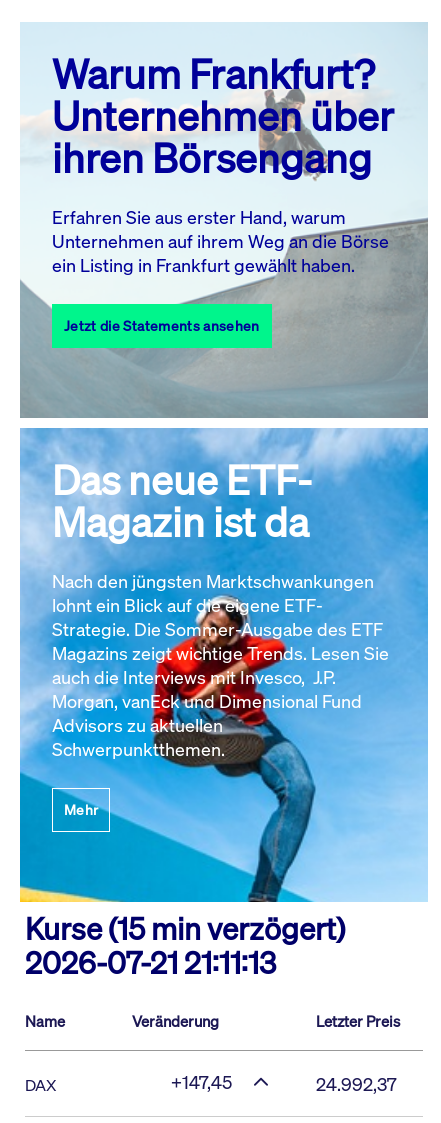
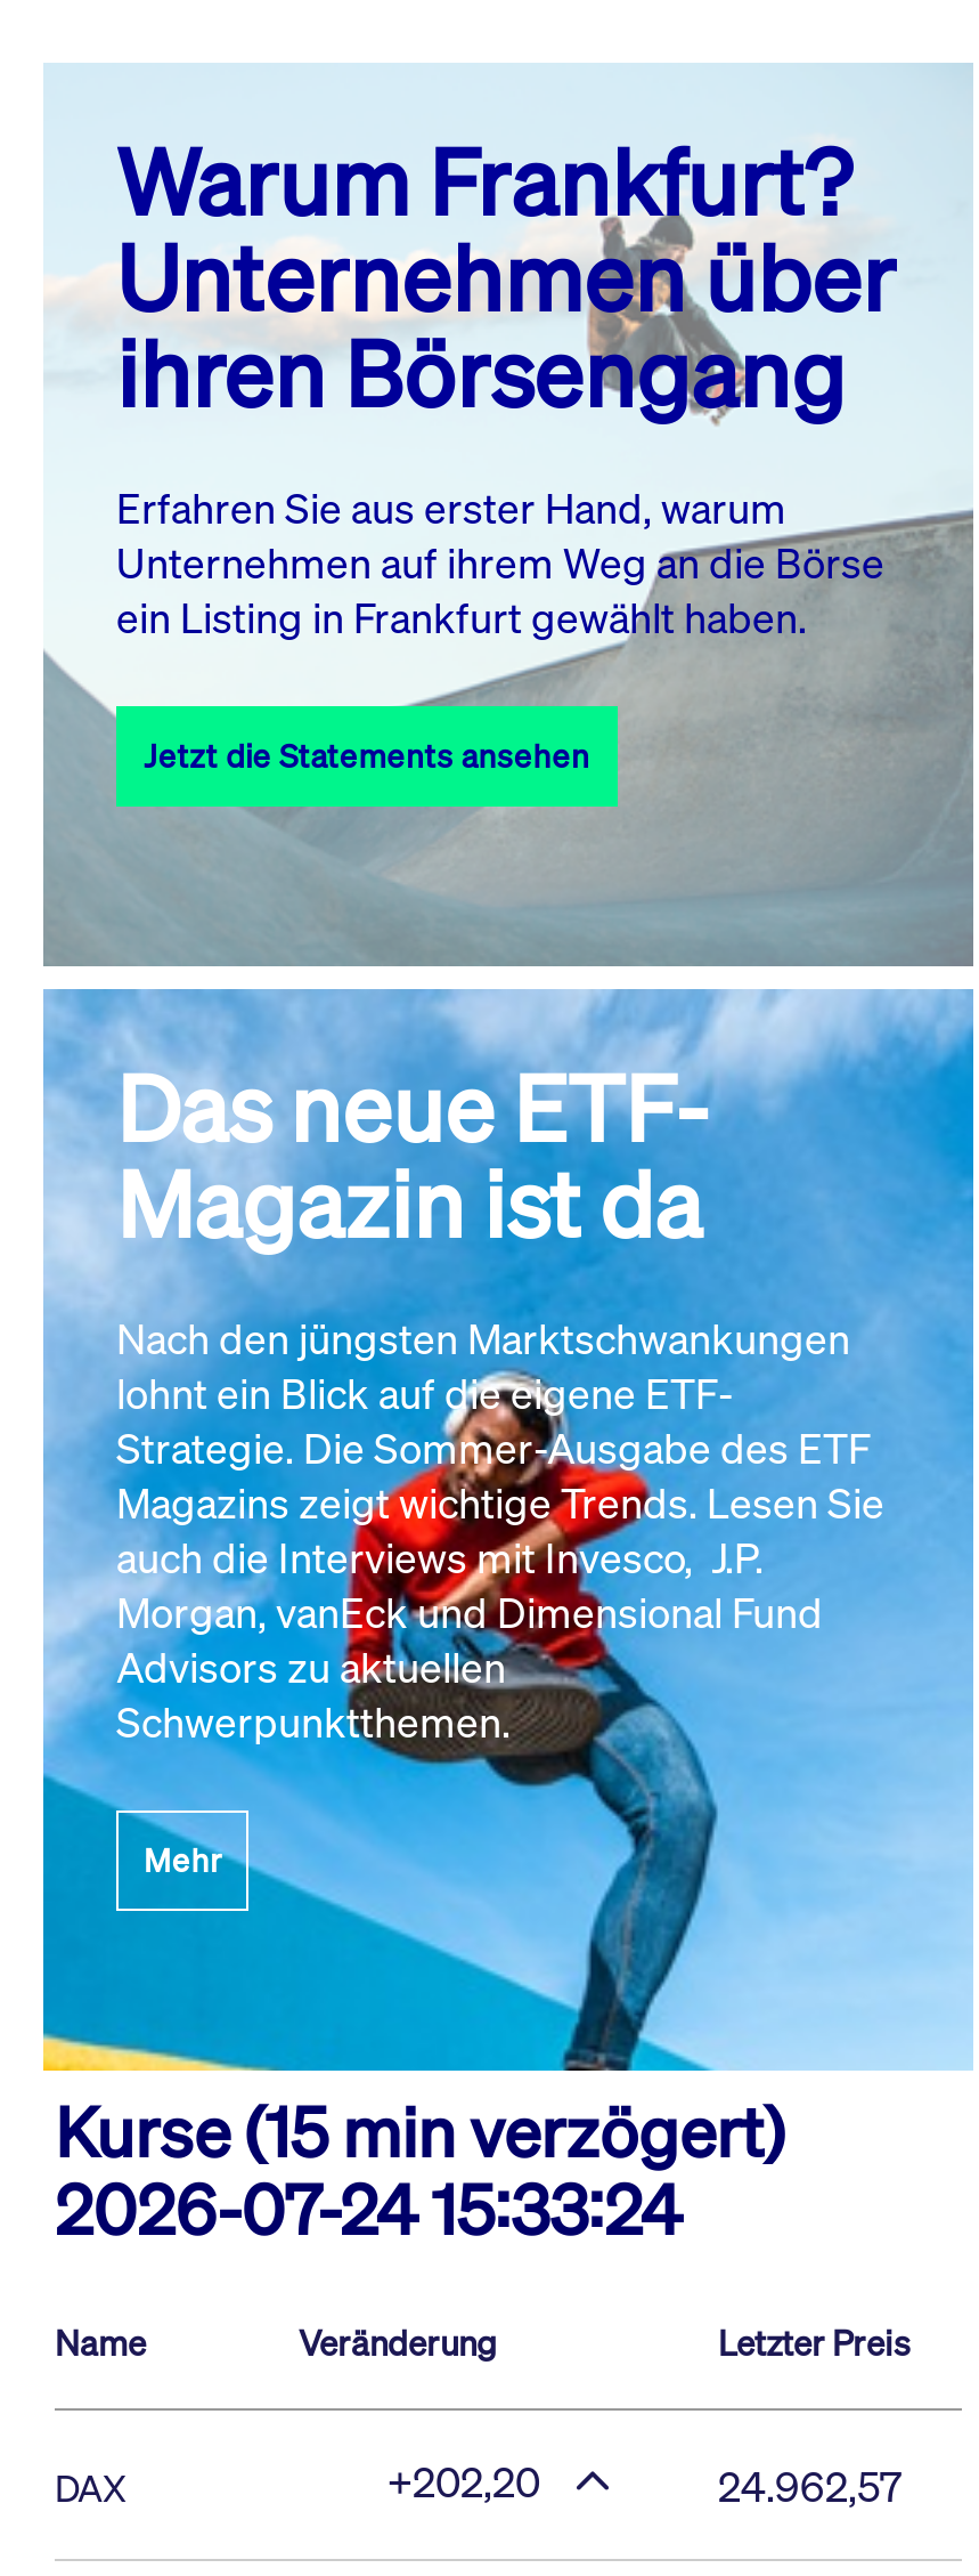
[25,943,276,983] 2026-07-21 21:11:13 -> [55,2164,682,2255] 2026-07-24 15:33:24
[171,1070,232,1094] +147,45 -> [387,2454,540,2509] +202,20
[316,1072,397,1096] 24.992,37 -> [718,2458,903,2513] 24.962,57

